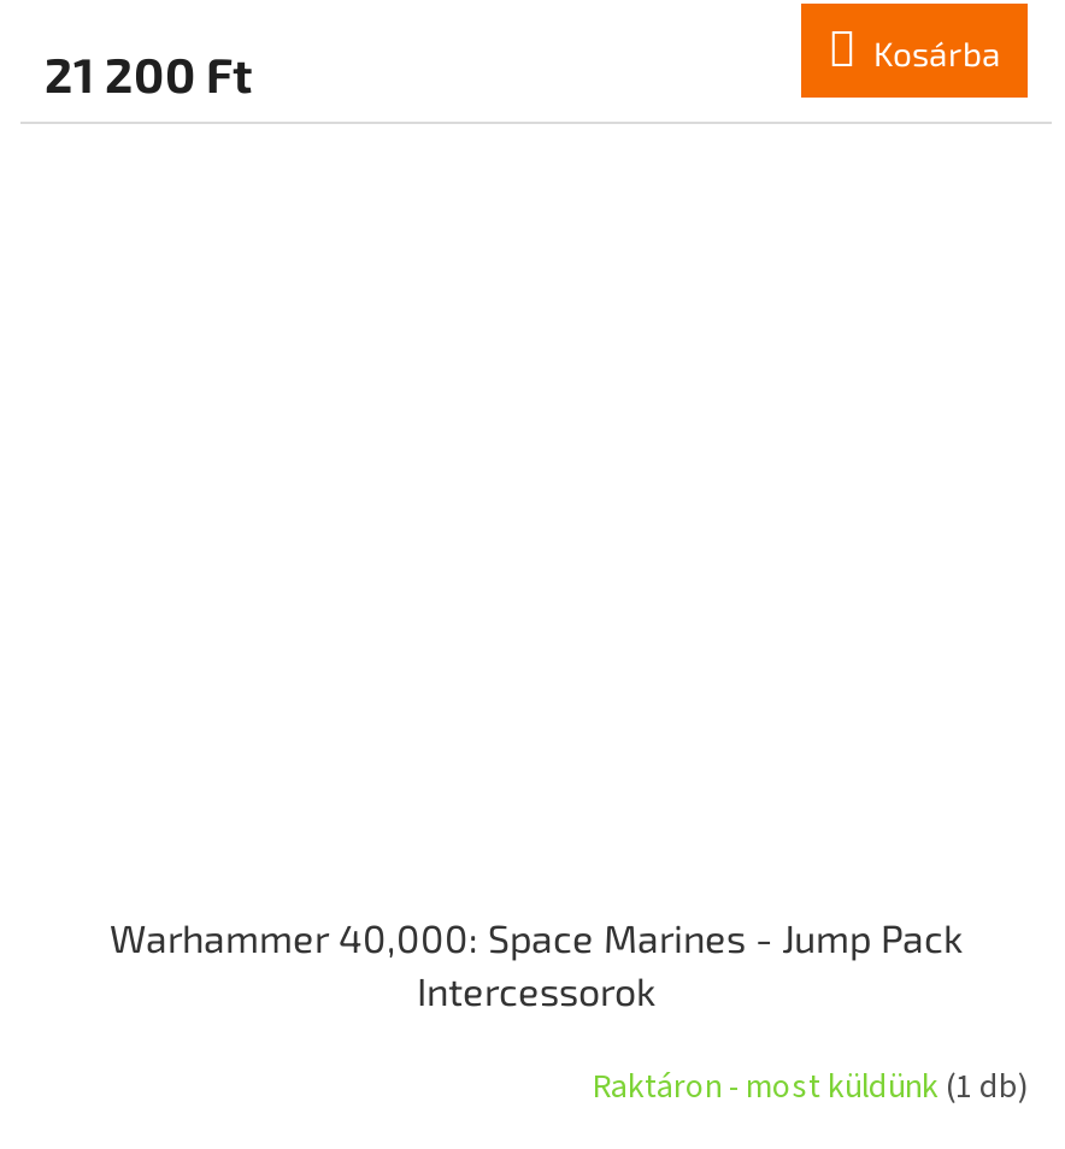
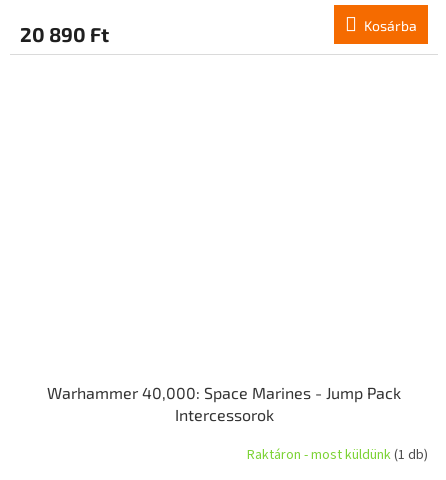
[45,45,252,102] 21 200 Ft -> [20,22,109,46] 20 890 Ft

